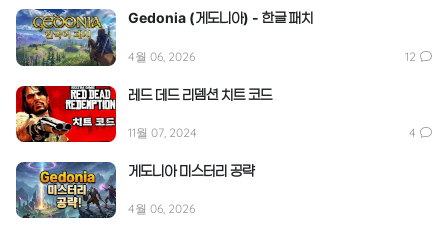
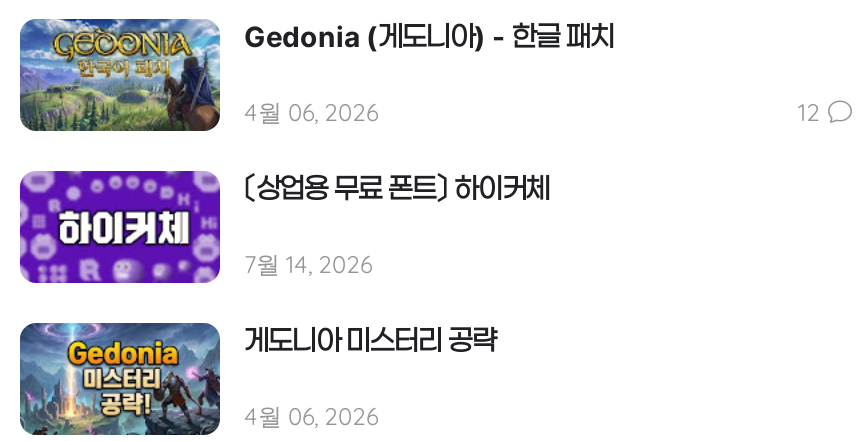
[15,85,272,143] [image] | 레드 데드 리뎀션 치트 코드 -> [18,169,550,285] [image] | 〔상업용 무료 폰트〕 하이커체
[128,125,416,140] 11월 07, 2024 | 4 -> [244,249,372,279] 7월 14, 2026

